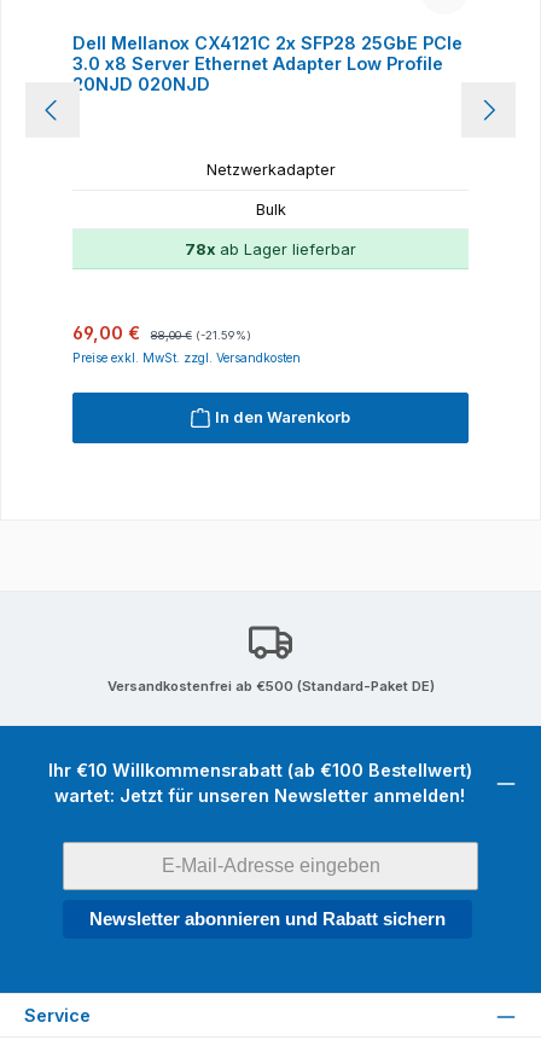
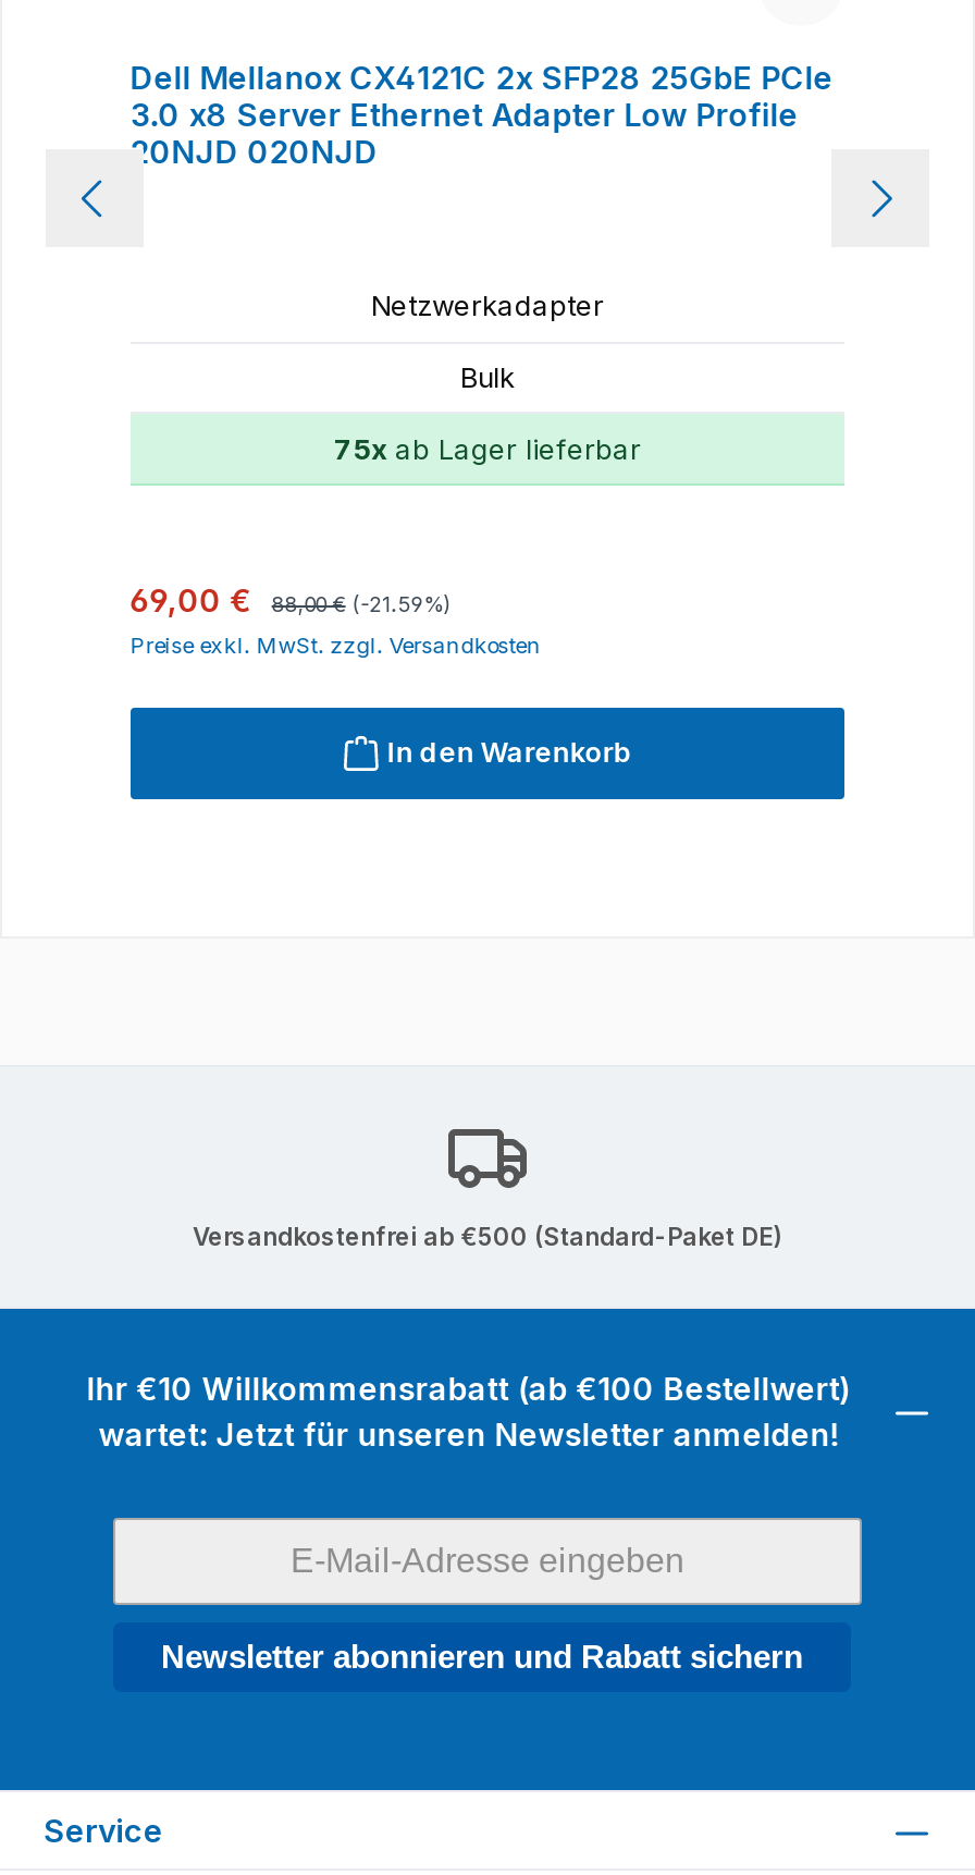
[185,240,356,258] 78x ab Lager lieferbar -> [334,433,641,466] 75x ab Lager lieferbar

